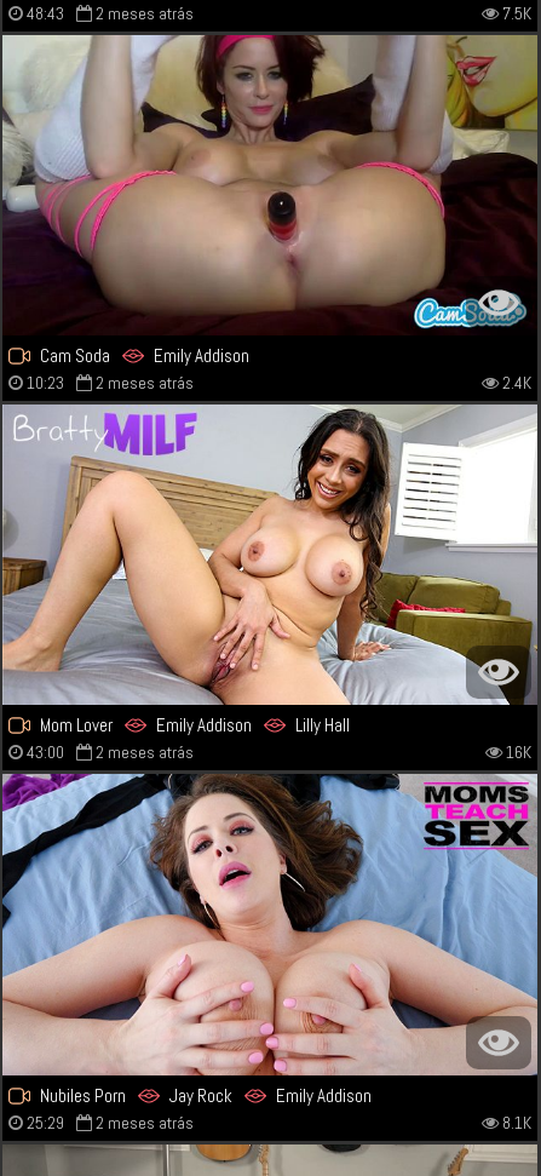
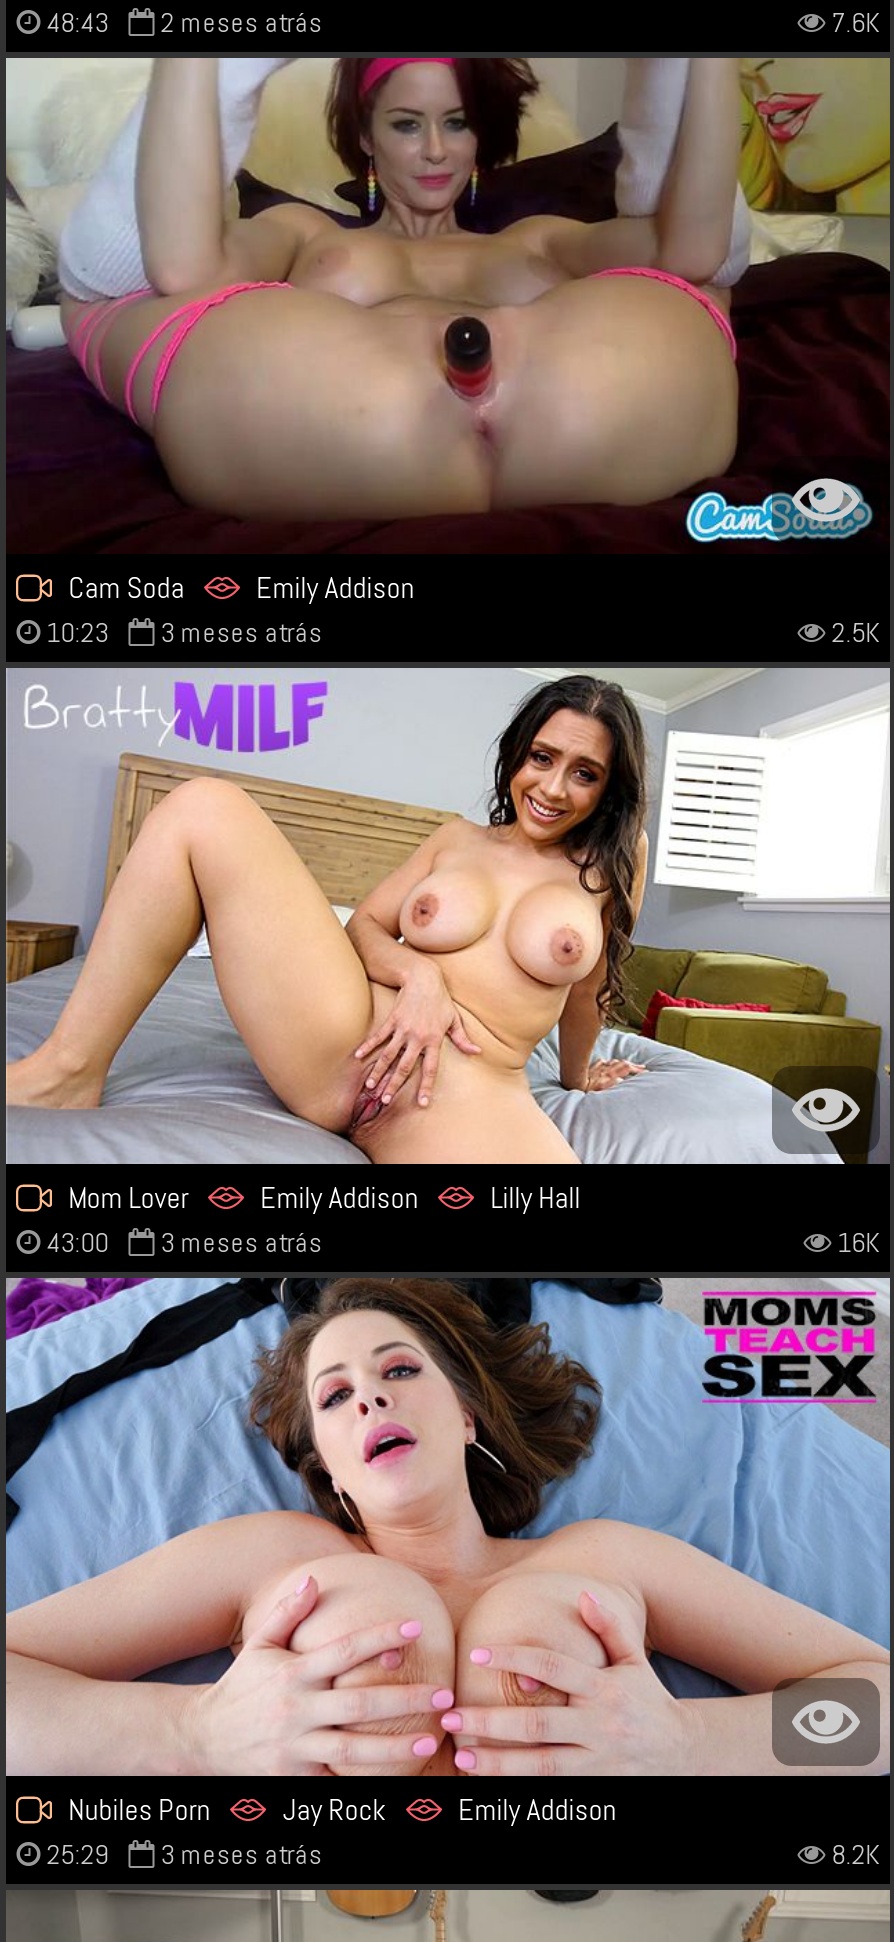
[502,2,531,24] 7.5K -> [832,4,880,40] 7.6K
[96,372,531,394] 2 meses atrás | 2.4K -> [160,614,880,650] 3 meses atrás | 2.5K
[27,742,194,764] 43:00 2 meses atrás -> [46,1225,322,1261] 43:00 3 meses atrás
[96,1112,531,1133] 2 meses atrás | 8.1K -> [160,1836,880,1872] 3 meses atrás | 8.2K

